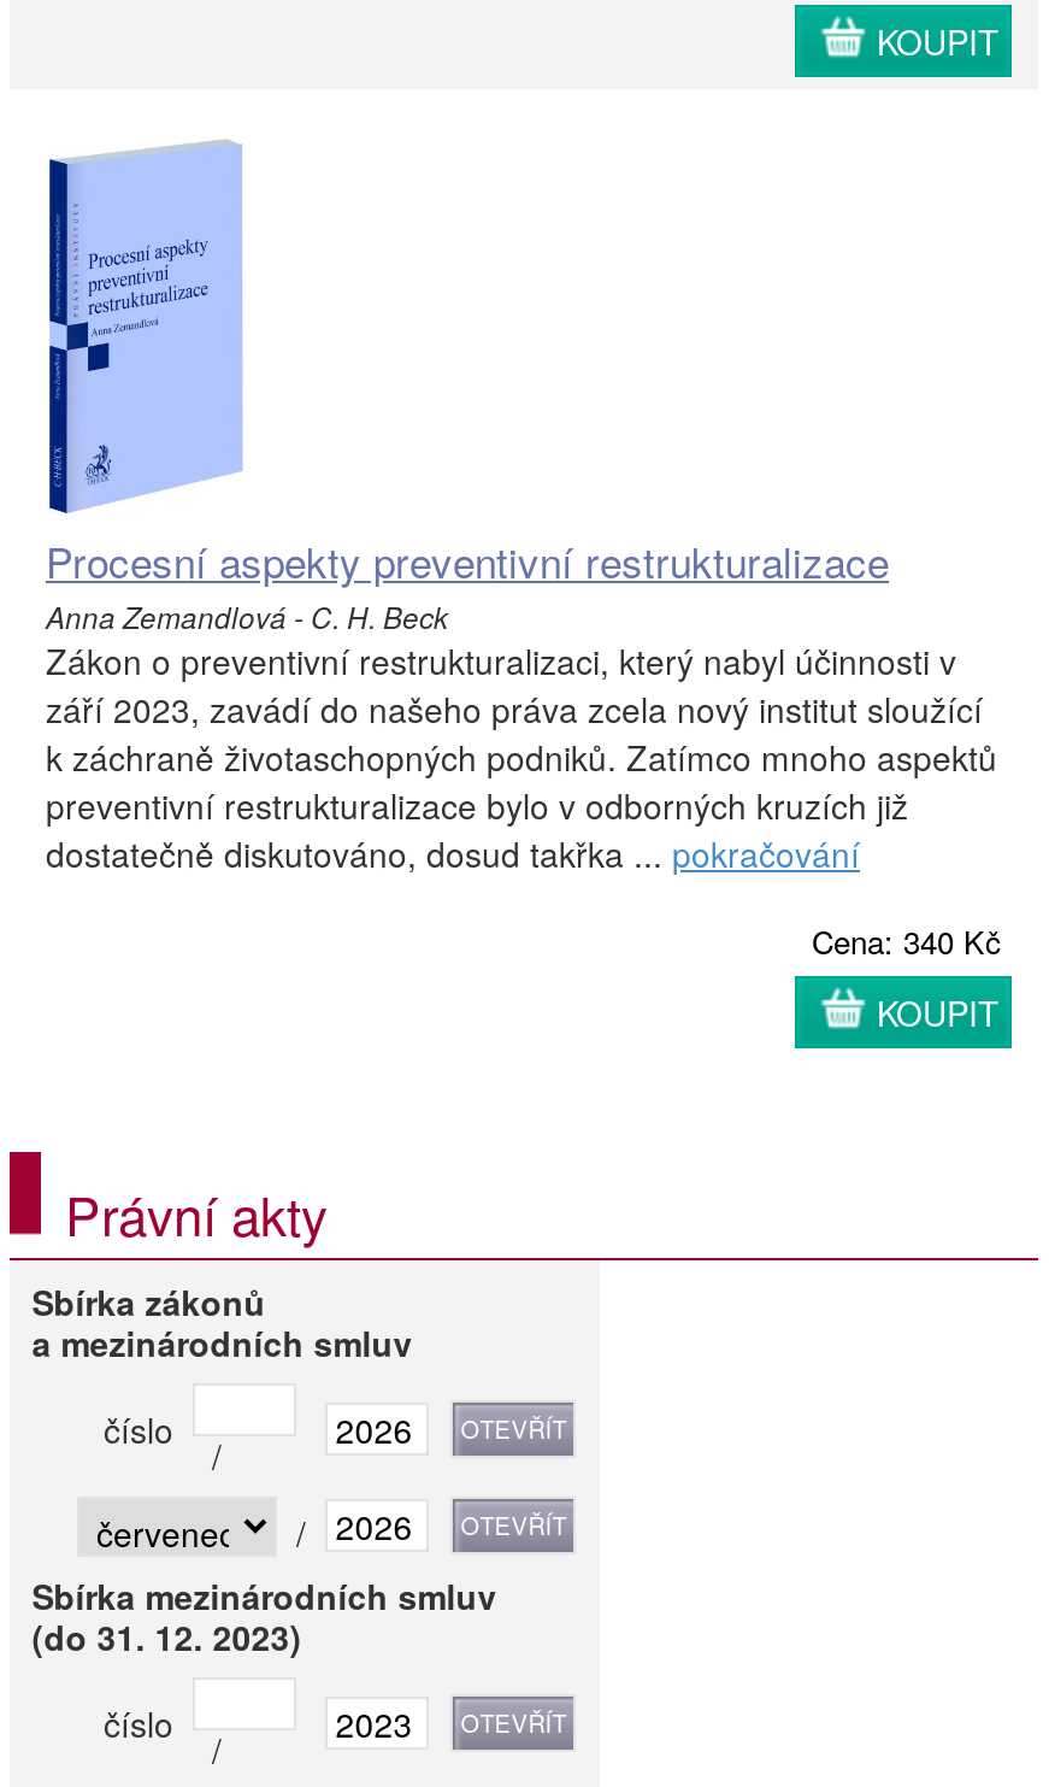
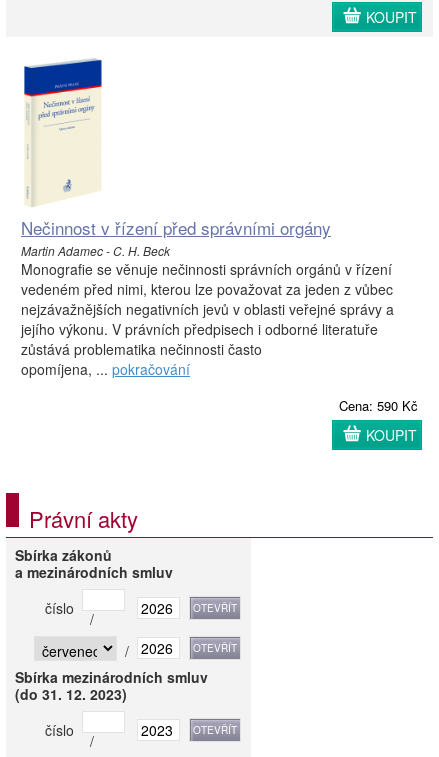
[46,147,997,877] [image] | Procesní aspekty preventivní restrukturalizace | Anna Zemandlová - C. H. Beck | Zákon o preventivní restrukturalizaci, který nabyl účinnosti v | září 2023, zavádí do našeho práva zcela nový institut sloužící | k záchraně životaschopných podniků. Zatímco mnoho aspektů | preventivní restrukturalizace bylo v odborných kruzích již | dostatečně diskutováno, dosud takřka ... pokračování -> [21,60,394,378] [image] | Nečinnost v řízení před správními orgány | Martin Adamec - C. H. Beck | Monografie se věnuje nečinnosti správních orgánů v řízení | vedeném před nimi, kterou lze považovat za jeden z vůbec | nejzávažnějších negativních jevů v oblasti veřejné správy a | jejího výkonu. V právních předpisech i odborné literatuře | zůstává problematika nečinnosti často | opomíjena, ... pokračování
[812,918,1002,964] Cena: 340 Kč -> [339,395,418,414] Cena: 590 Kč

